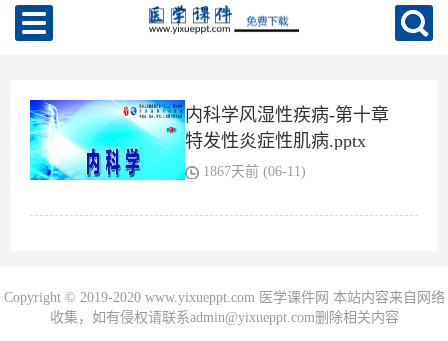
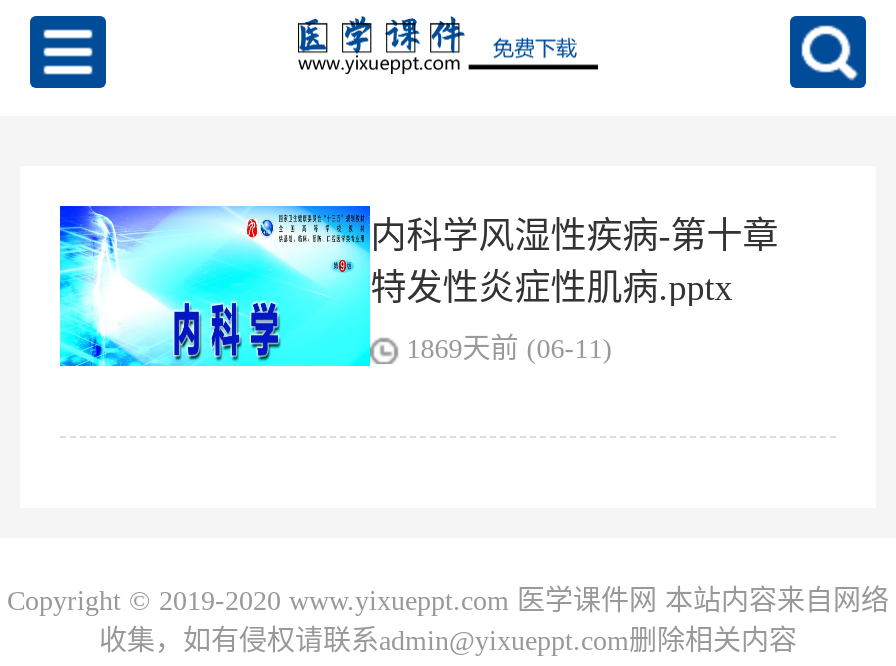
[203,164,306,179] 1867天前 (06-11) -> [406,334,612,364] 1869天前 (06-11)

